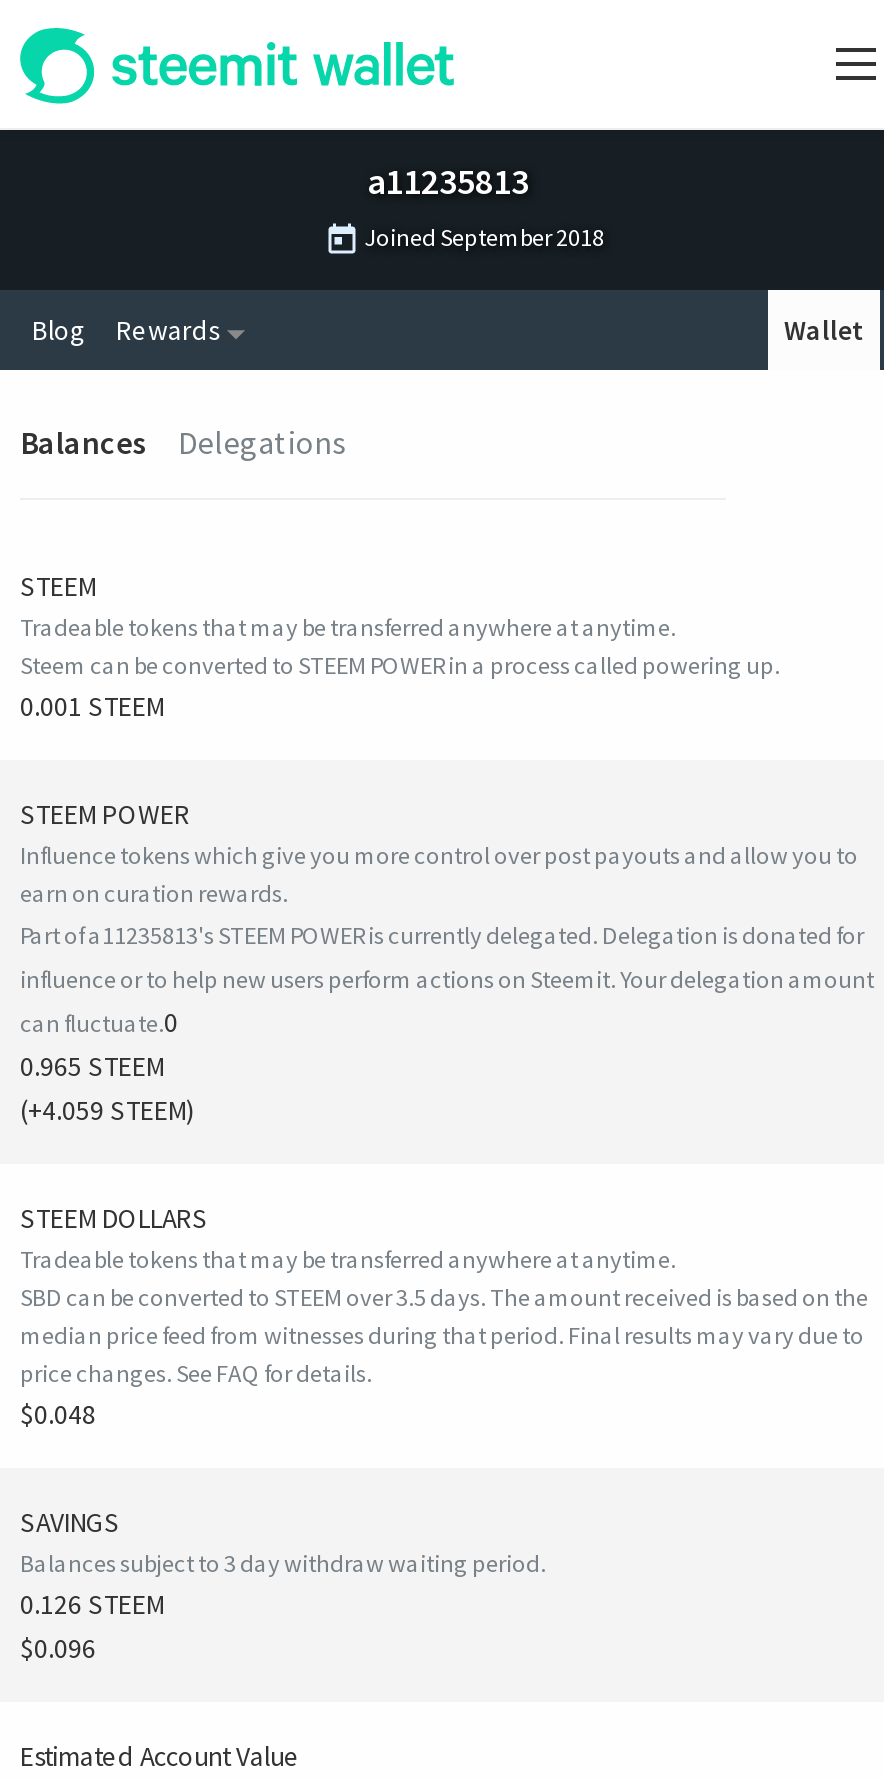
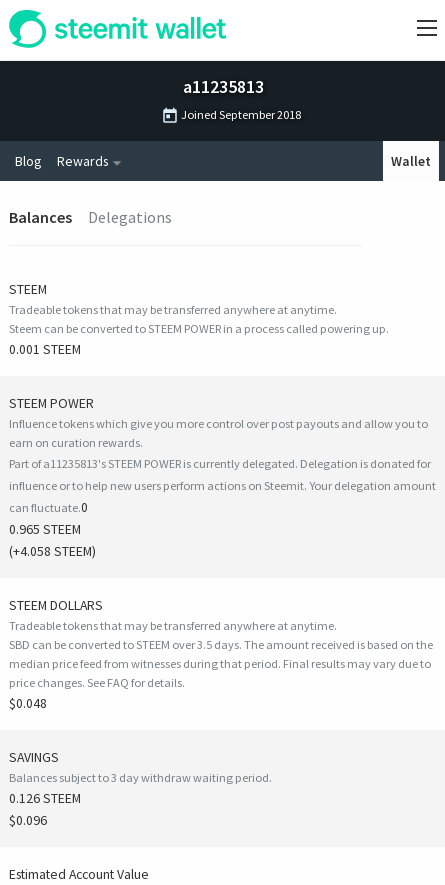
[20,1091,194,1127] (+4.059 STEEM) -> [9,541,96,559] (+4.058 STEEM)

